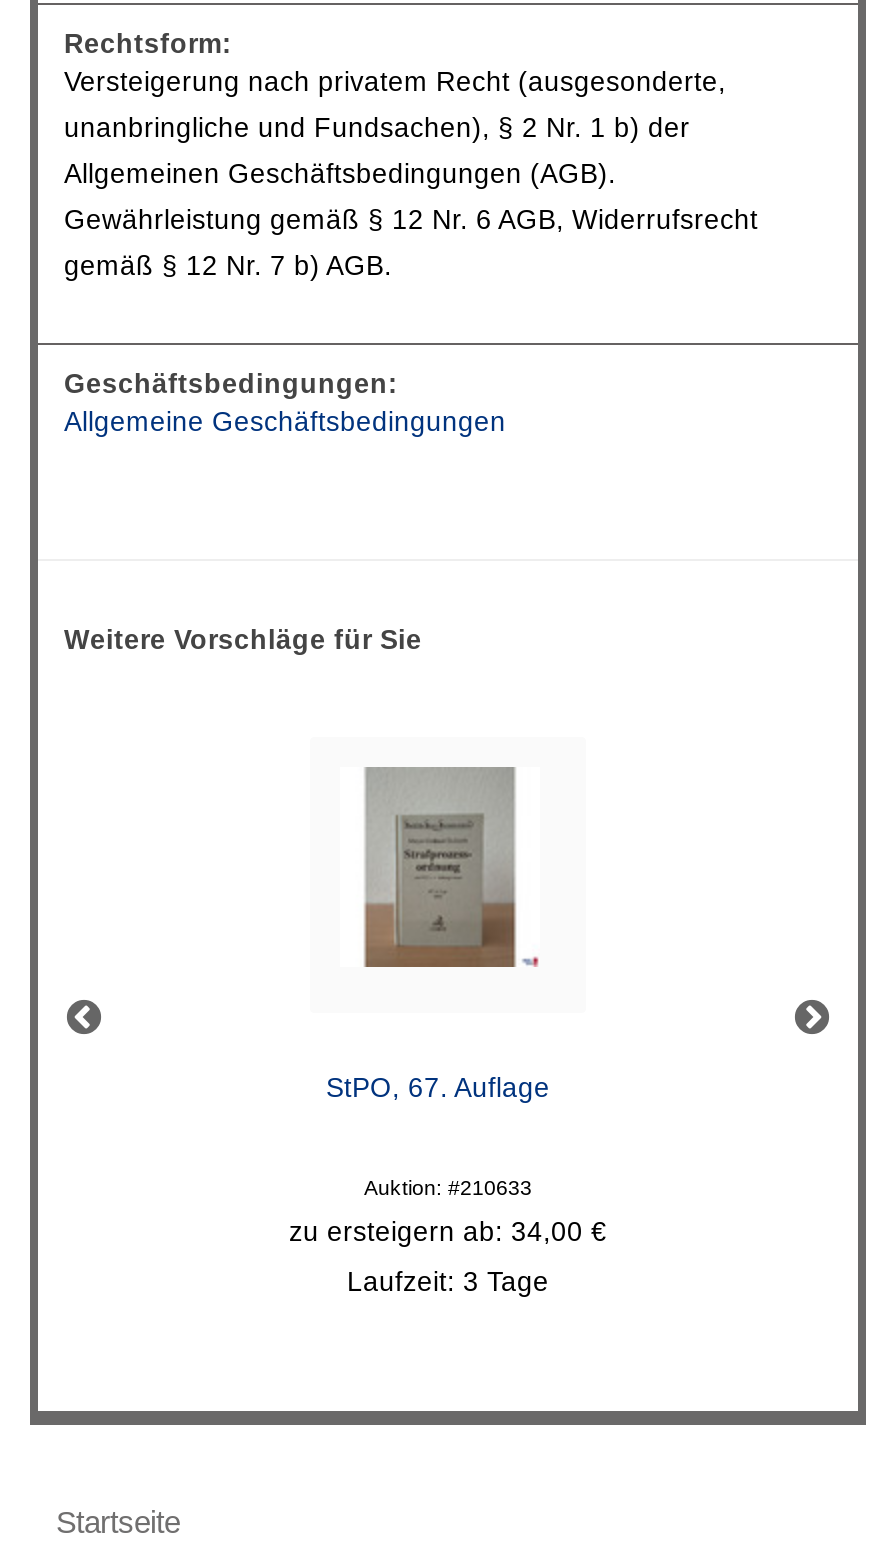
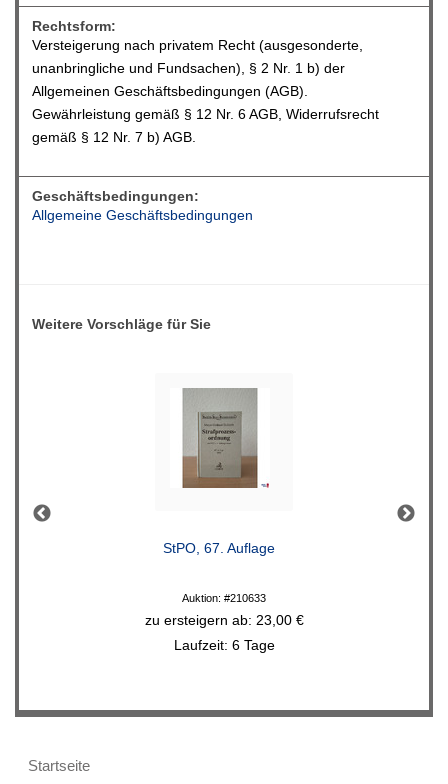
[289,1216,607,1246] zu ersteigern ab: 34,00 € -> [144,613,303,628] zu ersteigern ab: 23,00 €
[347,1266,549,1296] Laufzeit: 3 Tage -> [173,638,274,653] Laufzeit: 6 Tage

